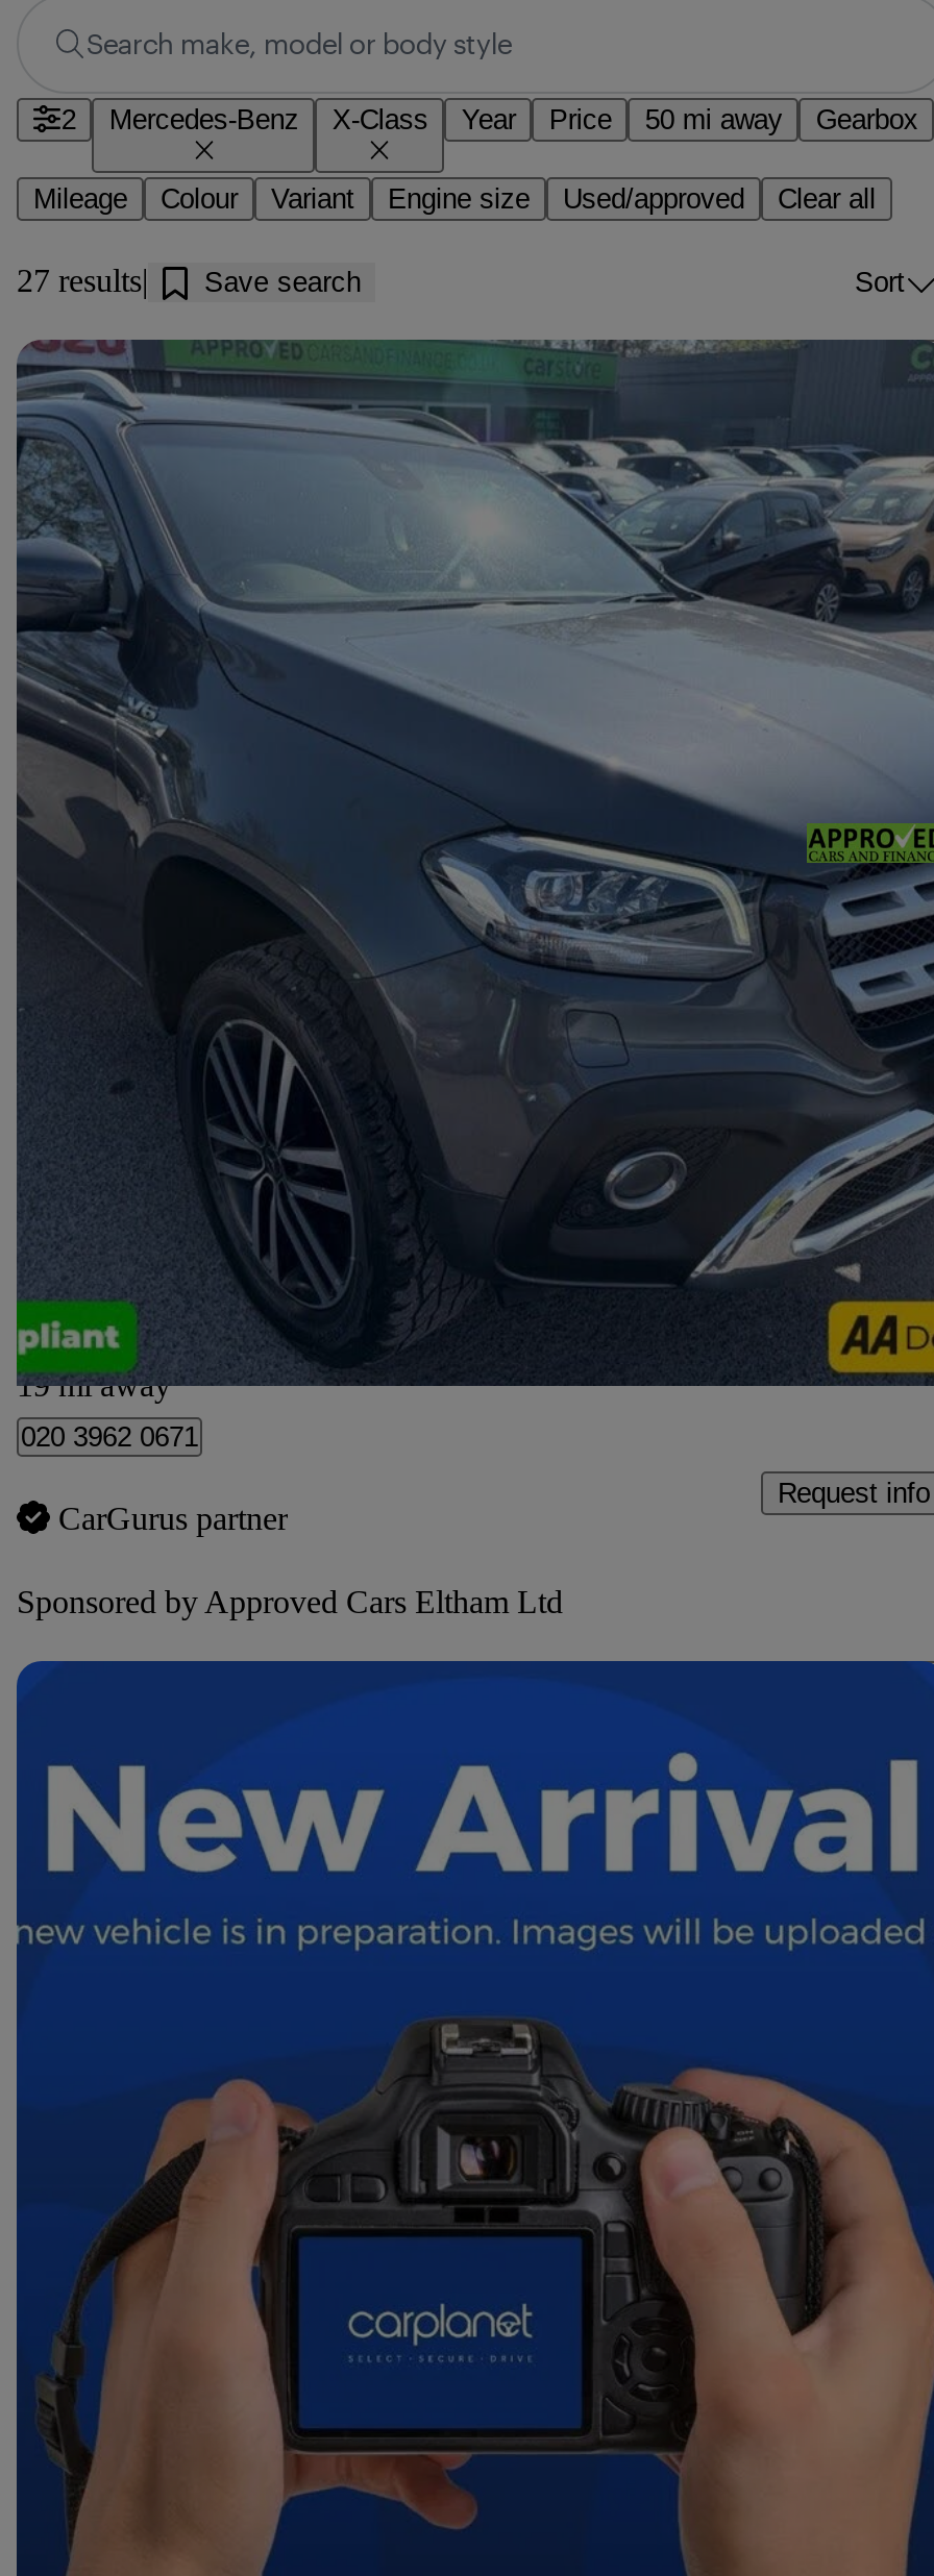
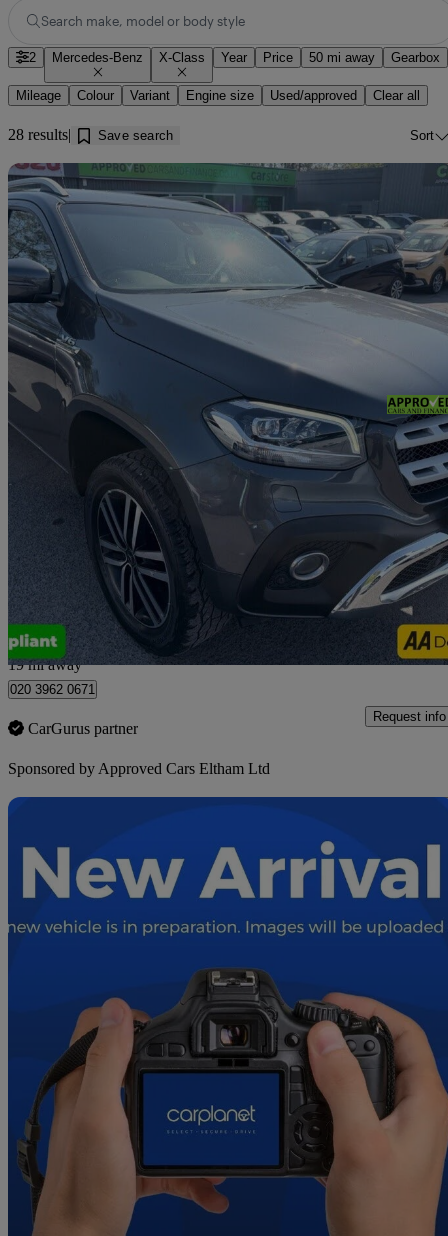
[17,263,361,298] 27 results Save search -> [8,126,173,143] 28 results Save search

